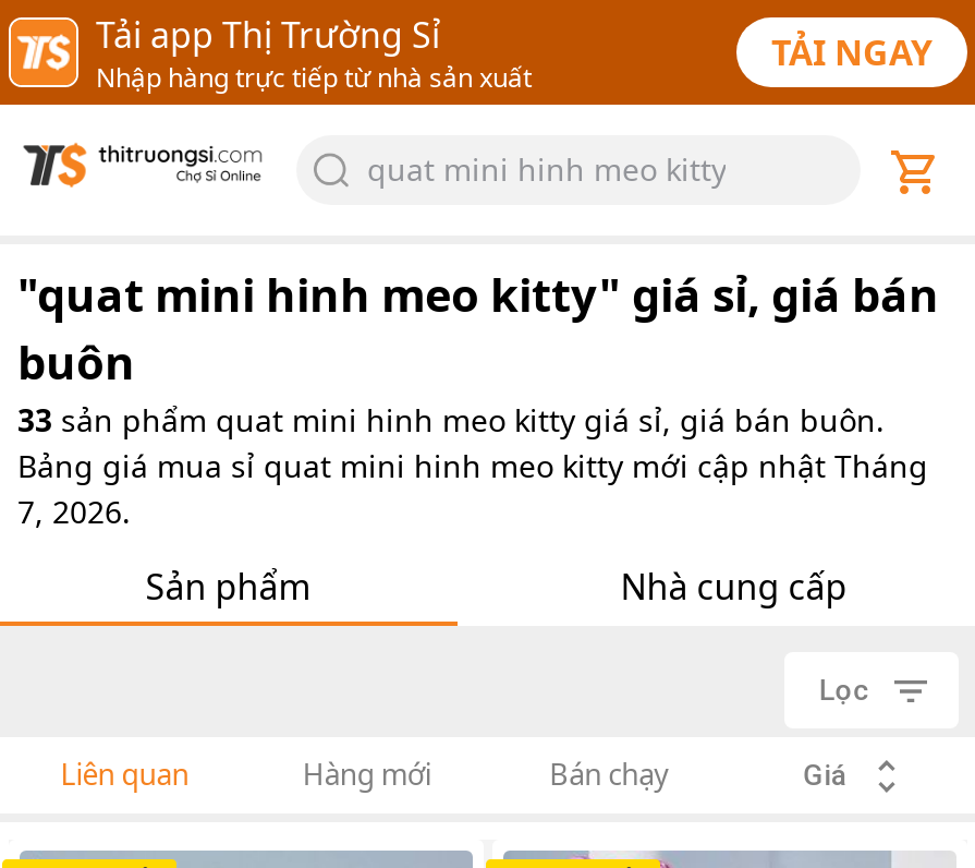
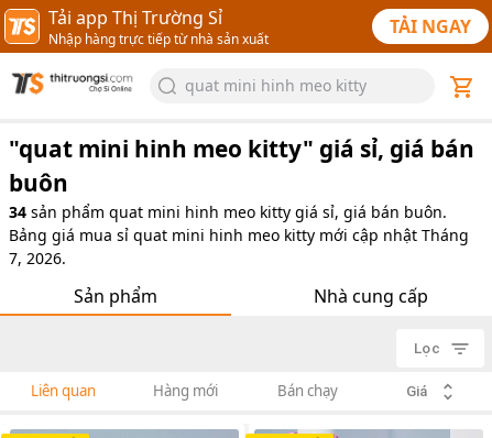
[17,399,885,441] 33 sản phẩm quat mini hinh meo kitty giá sỉ, giá bán buôn. -> [9,201,447,222] 34 sản phẩm quat mini hinh meo kitty giá sỉ, giá bán buôn.

